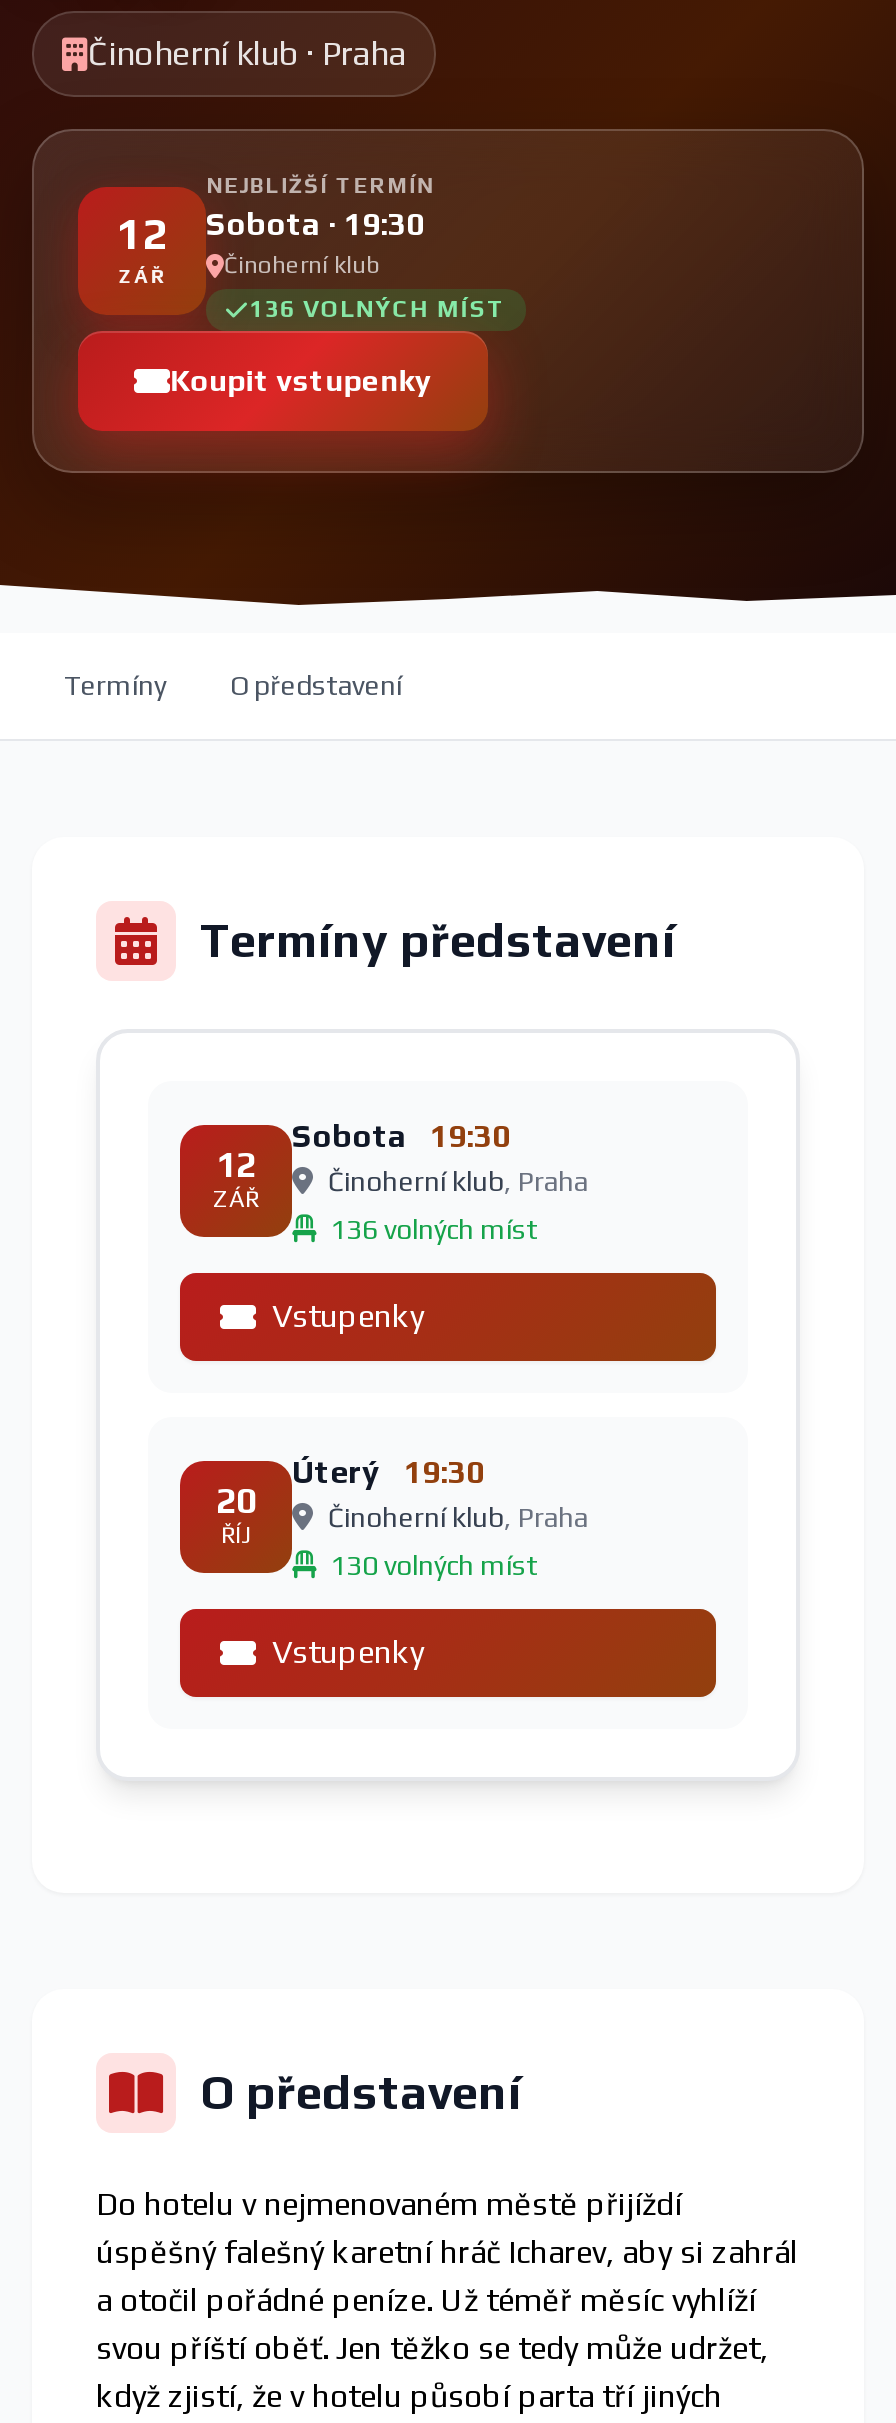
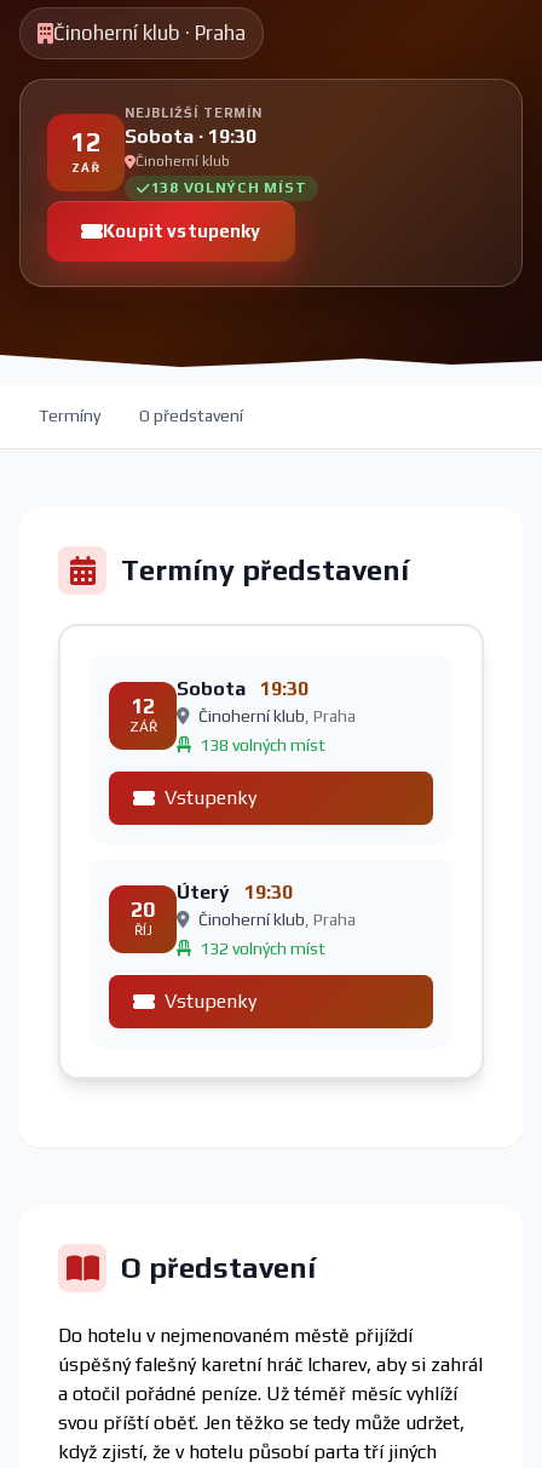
[249,296,507,324] 136 VOLNÝCH MÍST -> [151,180,306,197] 138 VOLNÝCH MÍST
[324,1214,538,1246] 136 volných míst -> [196,736,325,755] 138 volných míst
[324,1550,538,1582] 130 volných míst -> [196,939,325,958] 132 volných míst

